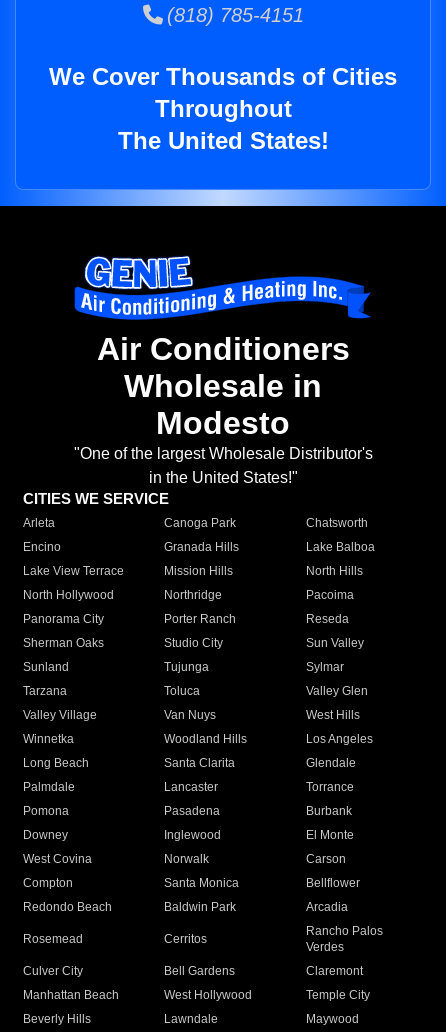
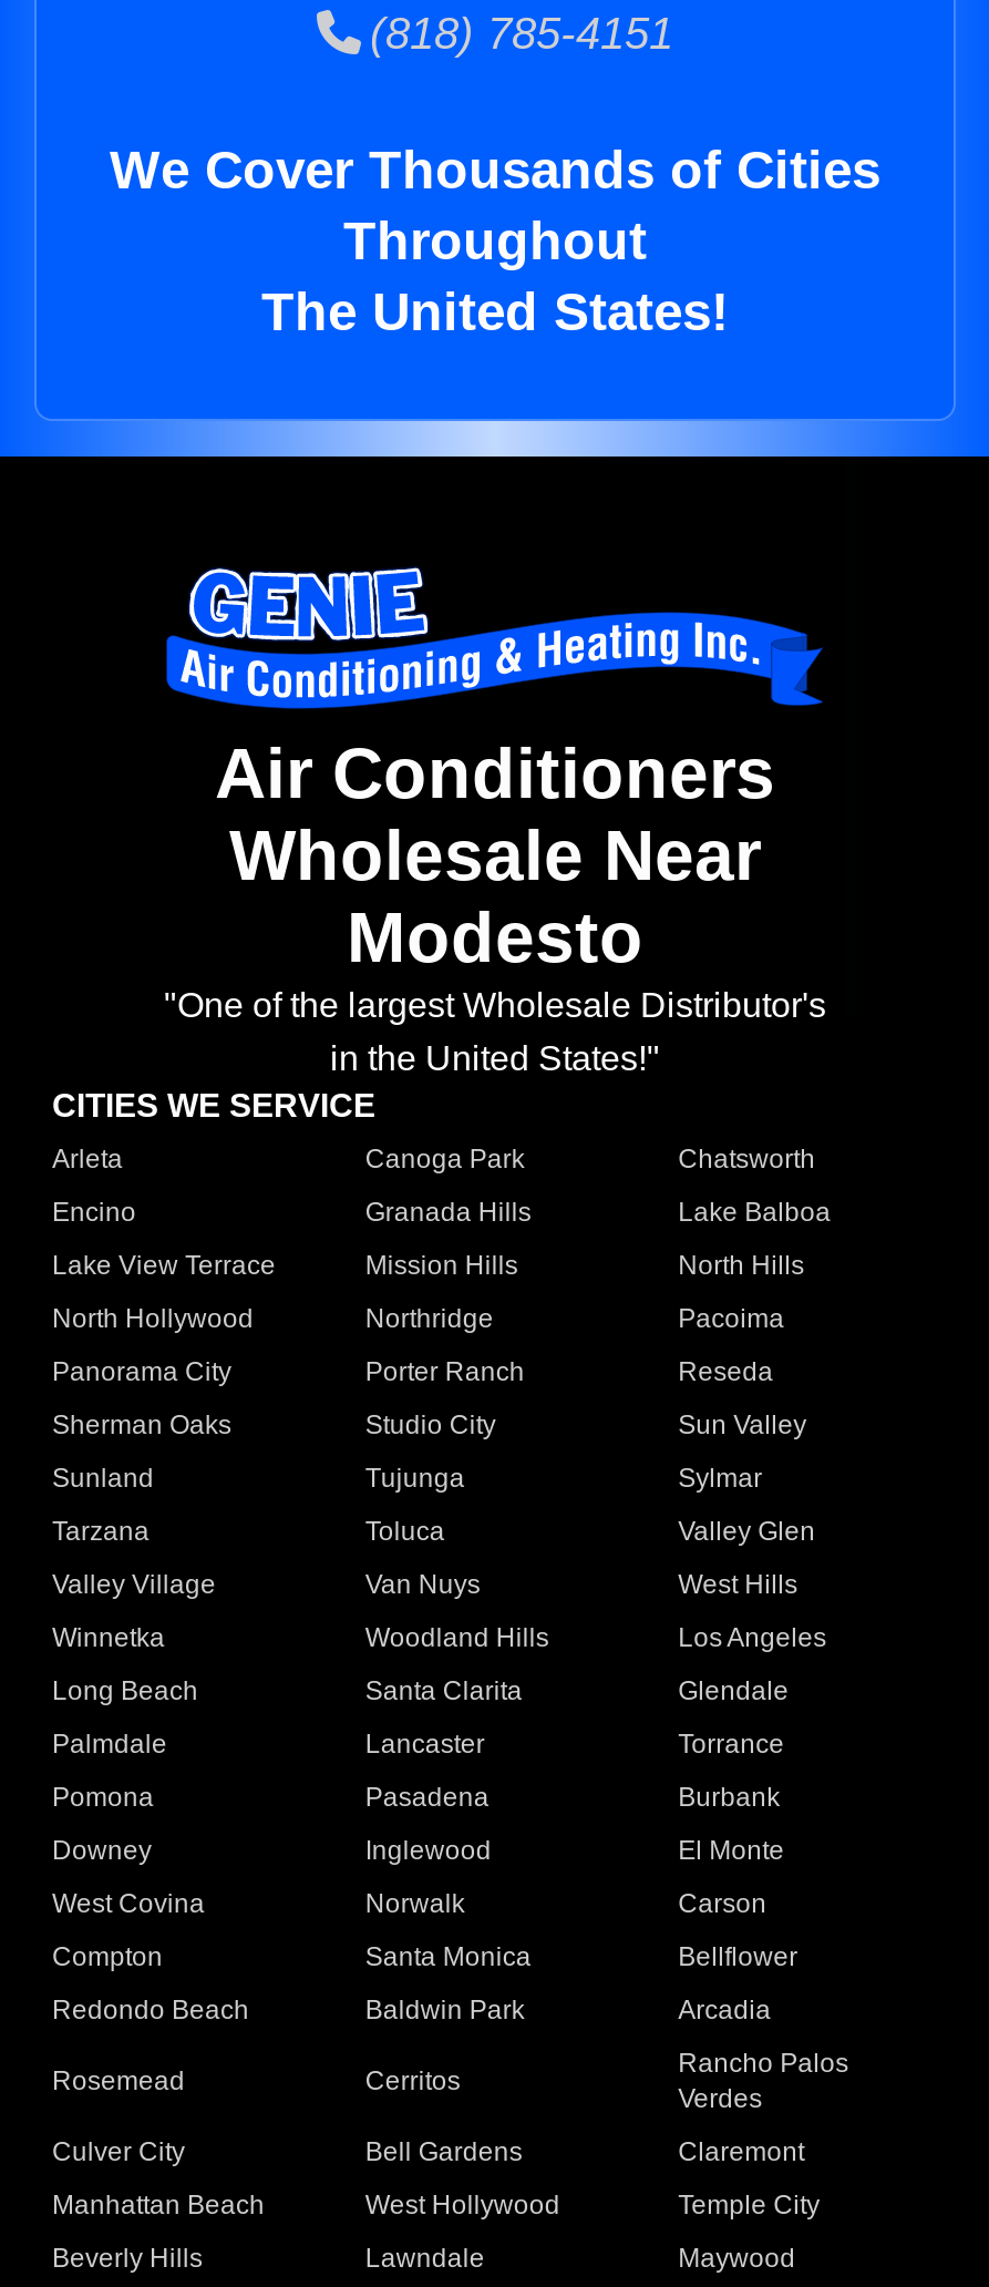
[124,368,322,404] Wholesale in -> [229,816,761,896] Wholesale Near

